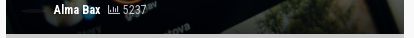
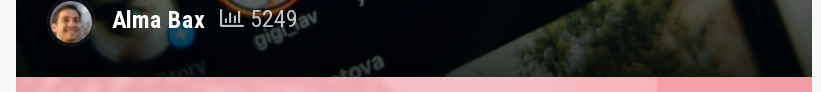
[51,3,147,17] Alma Bax 5237 -> [106,6,298,34] Alma Bax 5249

